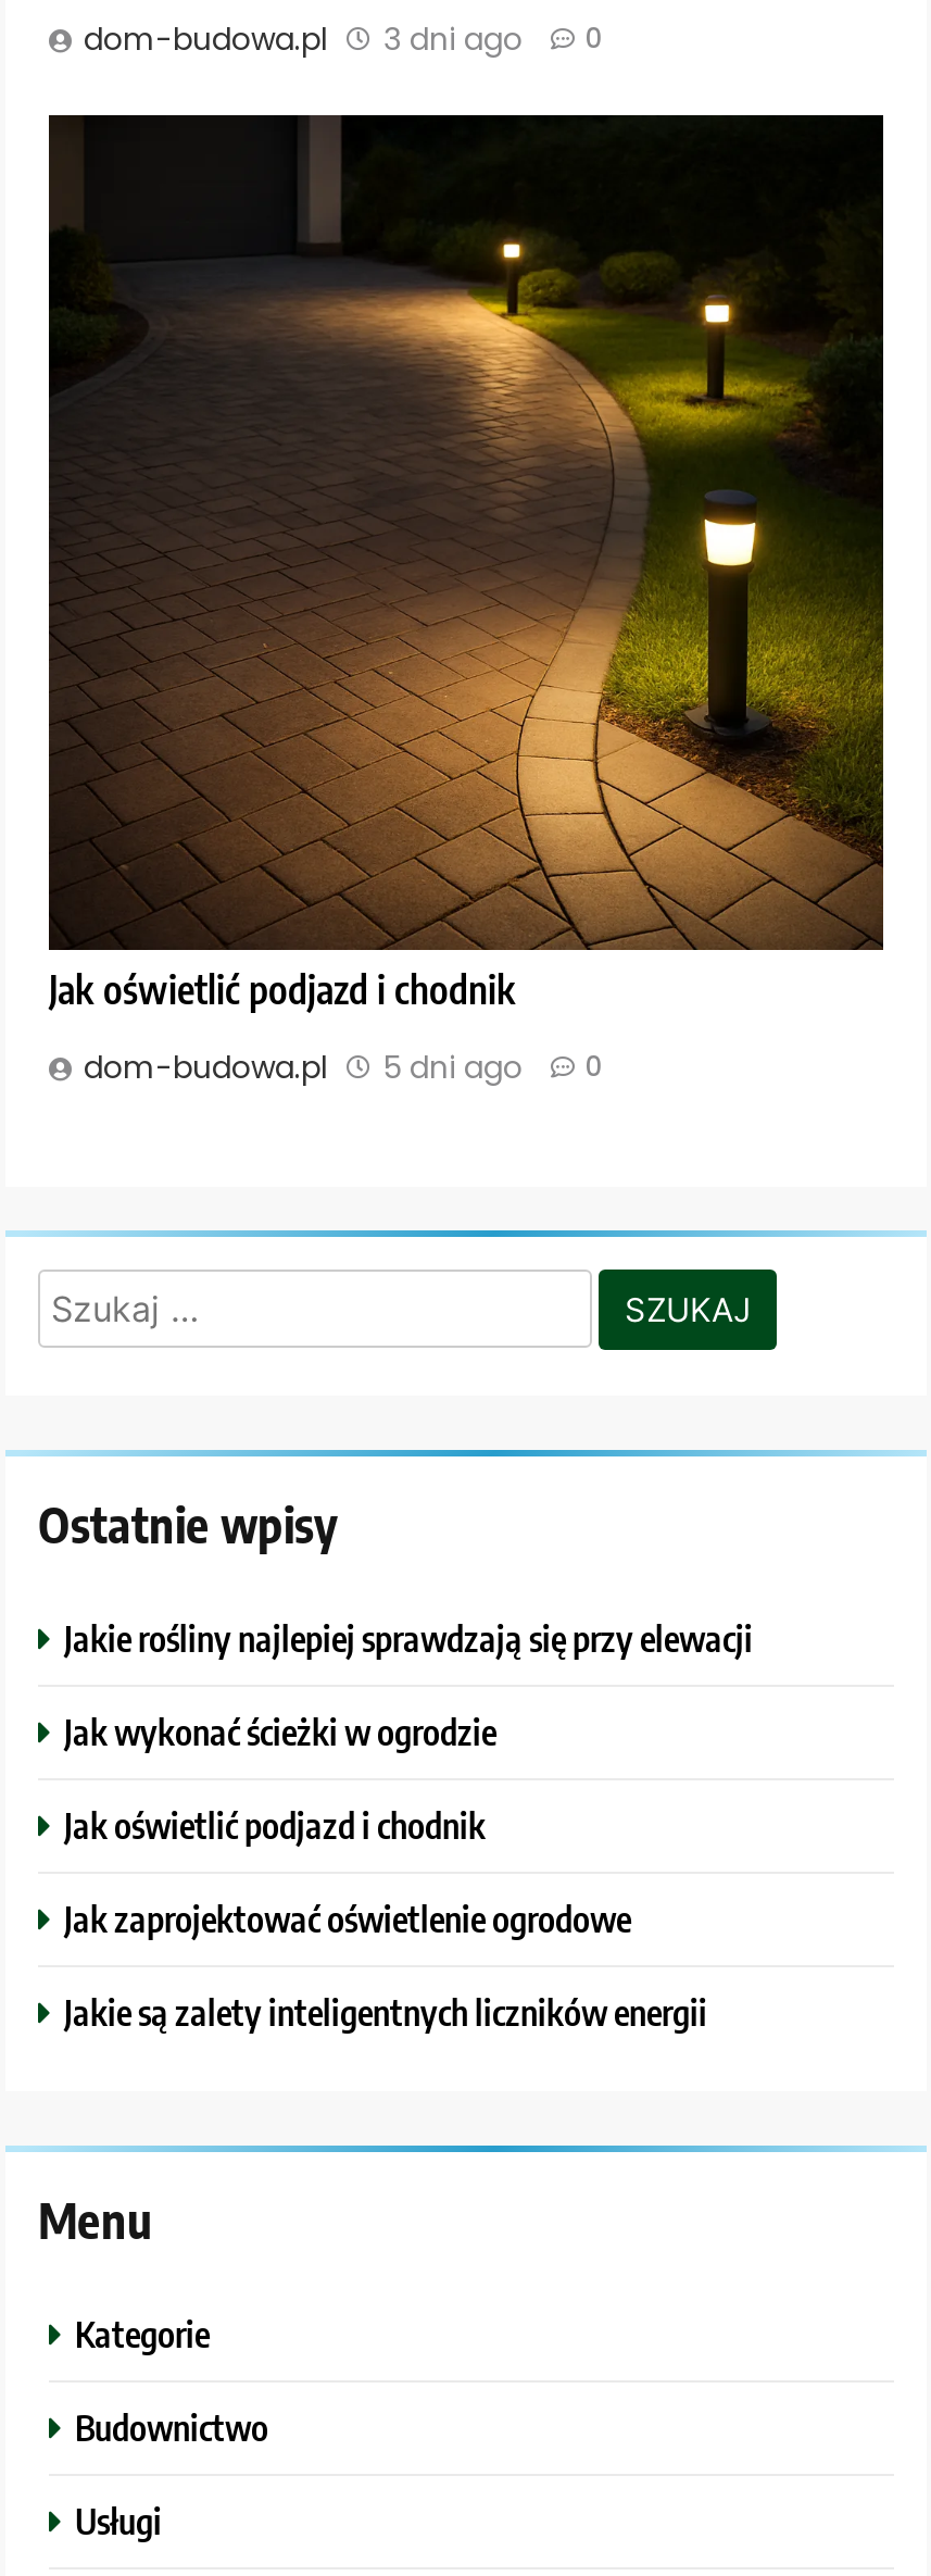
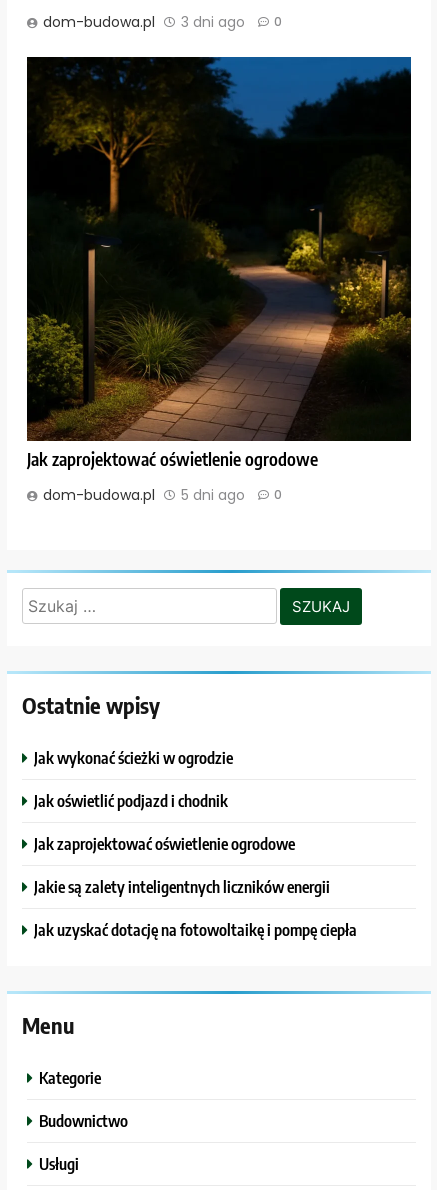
[49,113,885,1013] [image] | Jak oświetlić podjazd i chodnik -> [27,56,412,470] [image] | Jak zaprojektować oświetlenie ogrodowe
[64,1616,753,1661] Jakie rośliny najlepiej sprawdzają się przy elewacji -> none
moved [64,1709,707,2035] -> [34,747,330,897]: Jak wykonać ścieżki w ogrodzie | Jak oświetlić podjazd i chodnik | Jak zaprojektować oświetlenie ogrodowe | Jakie są zalety inteligentnych liczników energii
none -> [34,919,357,940] Jak uzyskać dotację na fotowoltaikę i pompę ciepła

